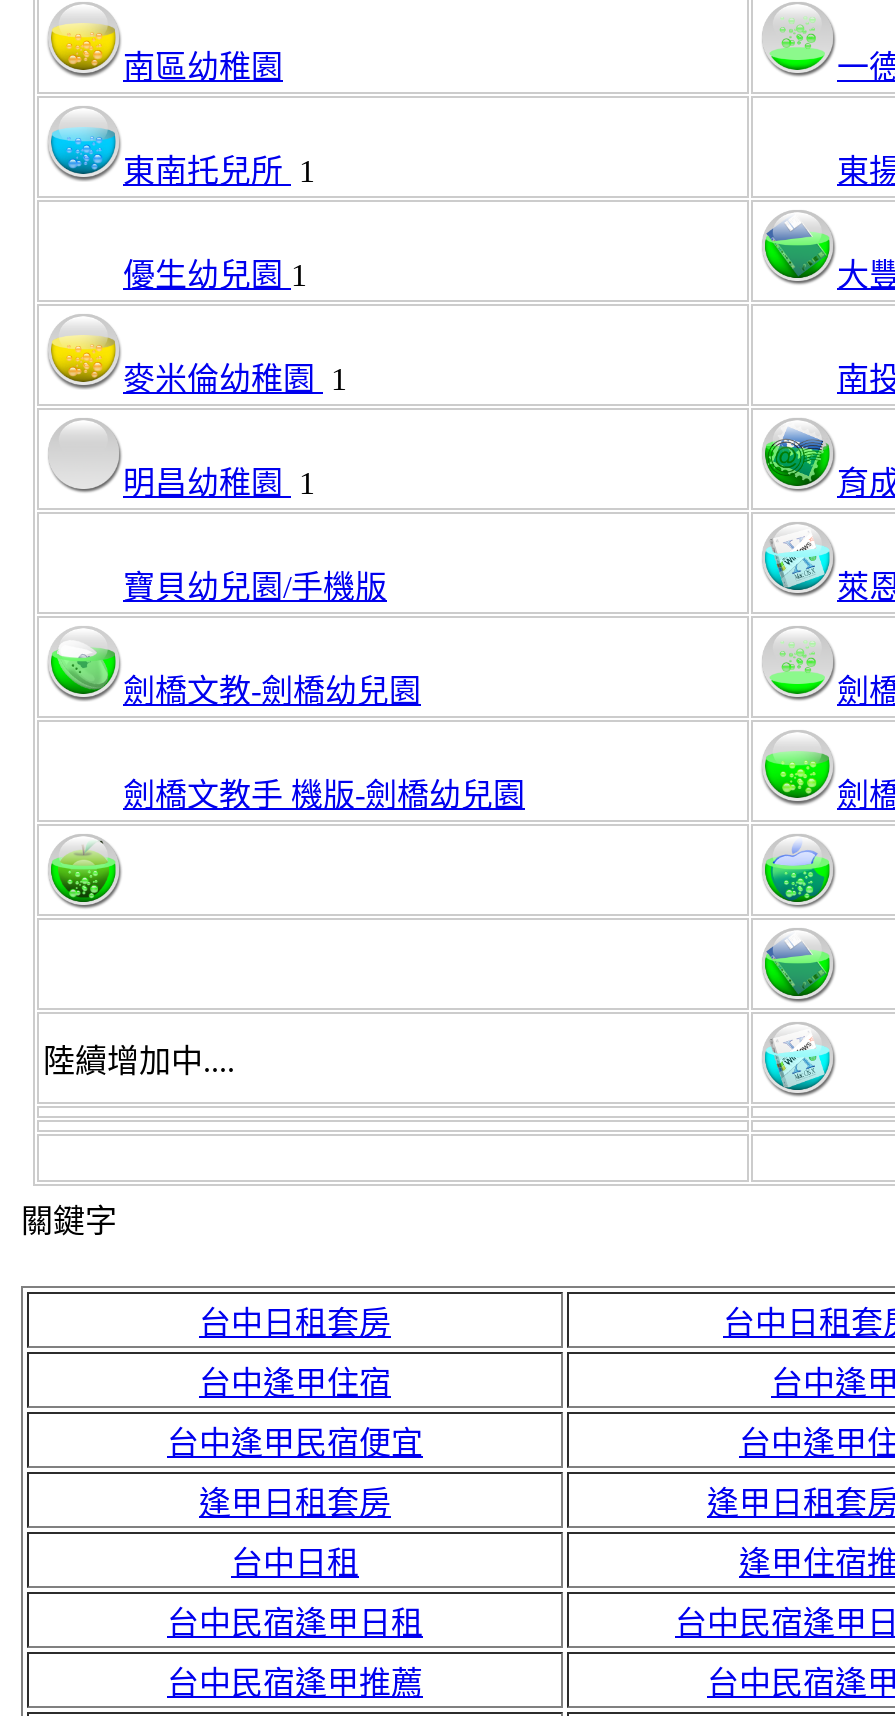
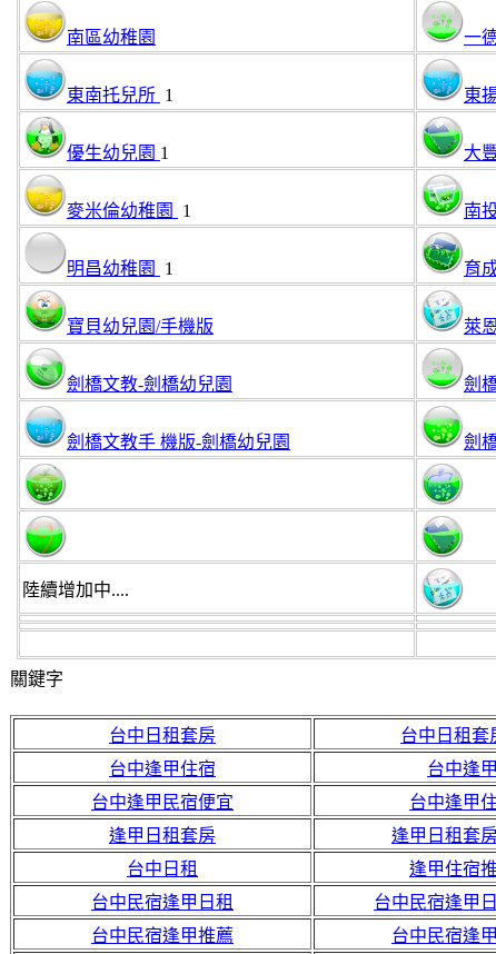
none -> [421,59,463,101] [image]
none -> [24,117,67,159] [image]
none -> [421,175,464,217] [image]
none -> [24,290,67,332] [image]
none -> [24,406,66,448] [image]
none -> [24,516,67,558] [image]

